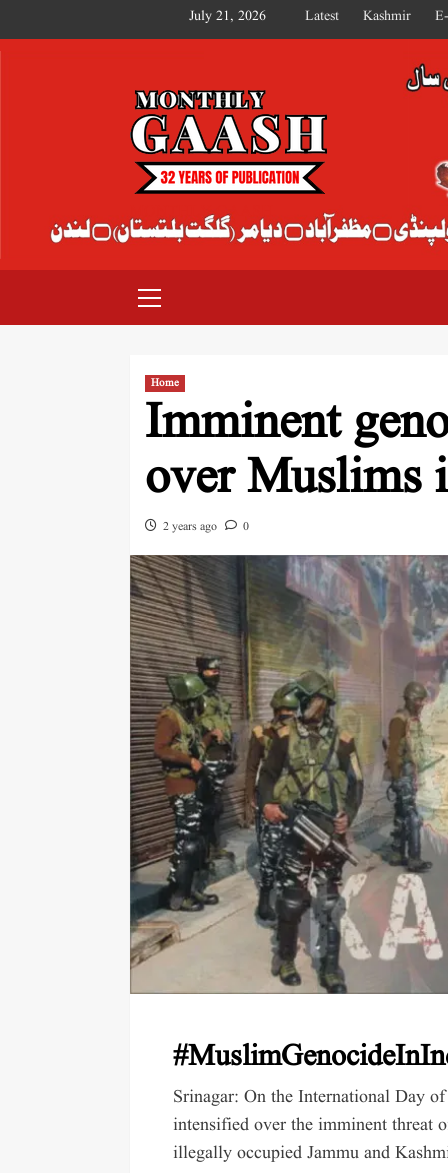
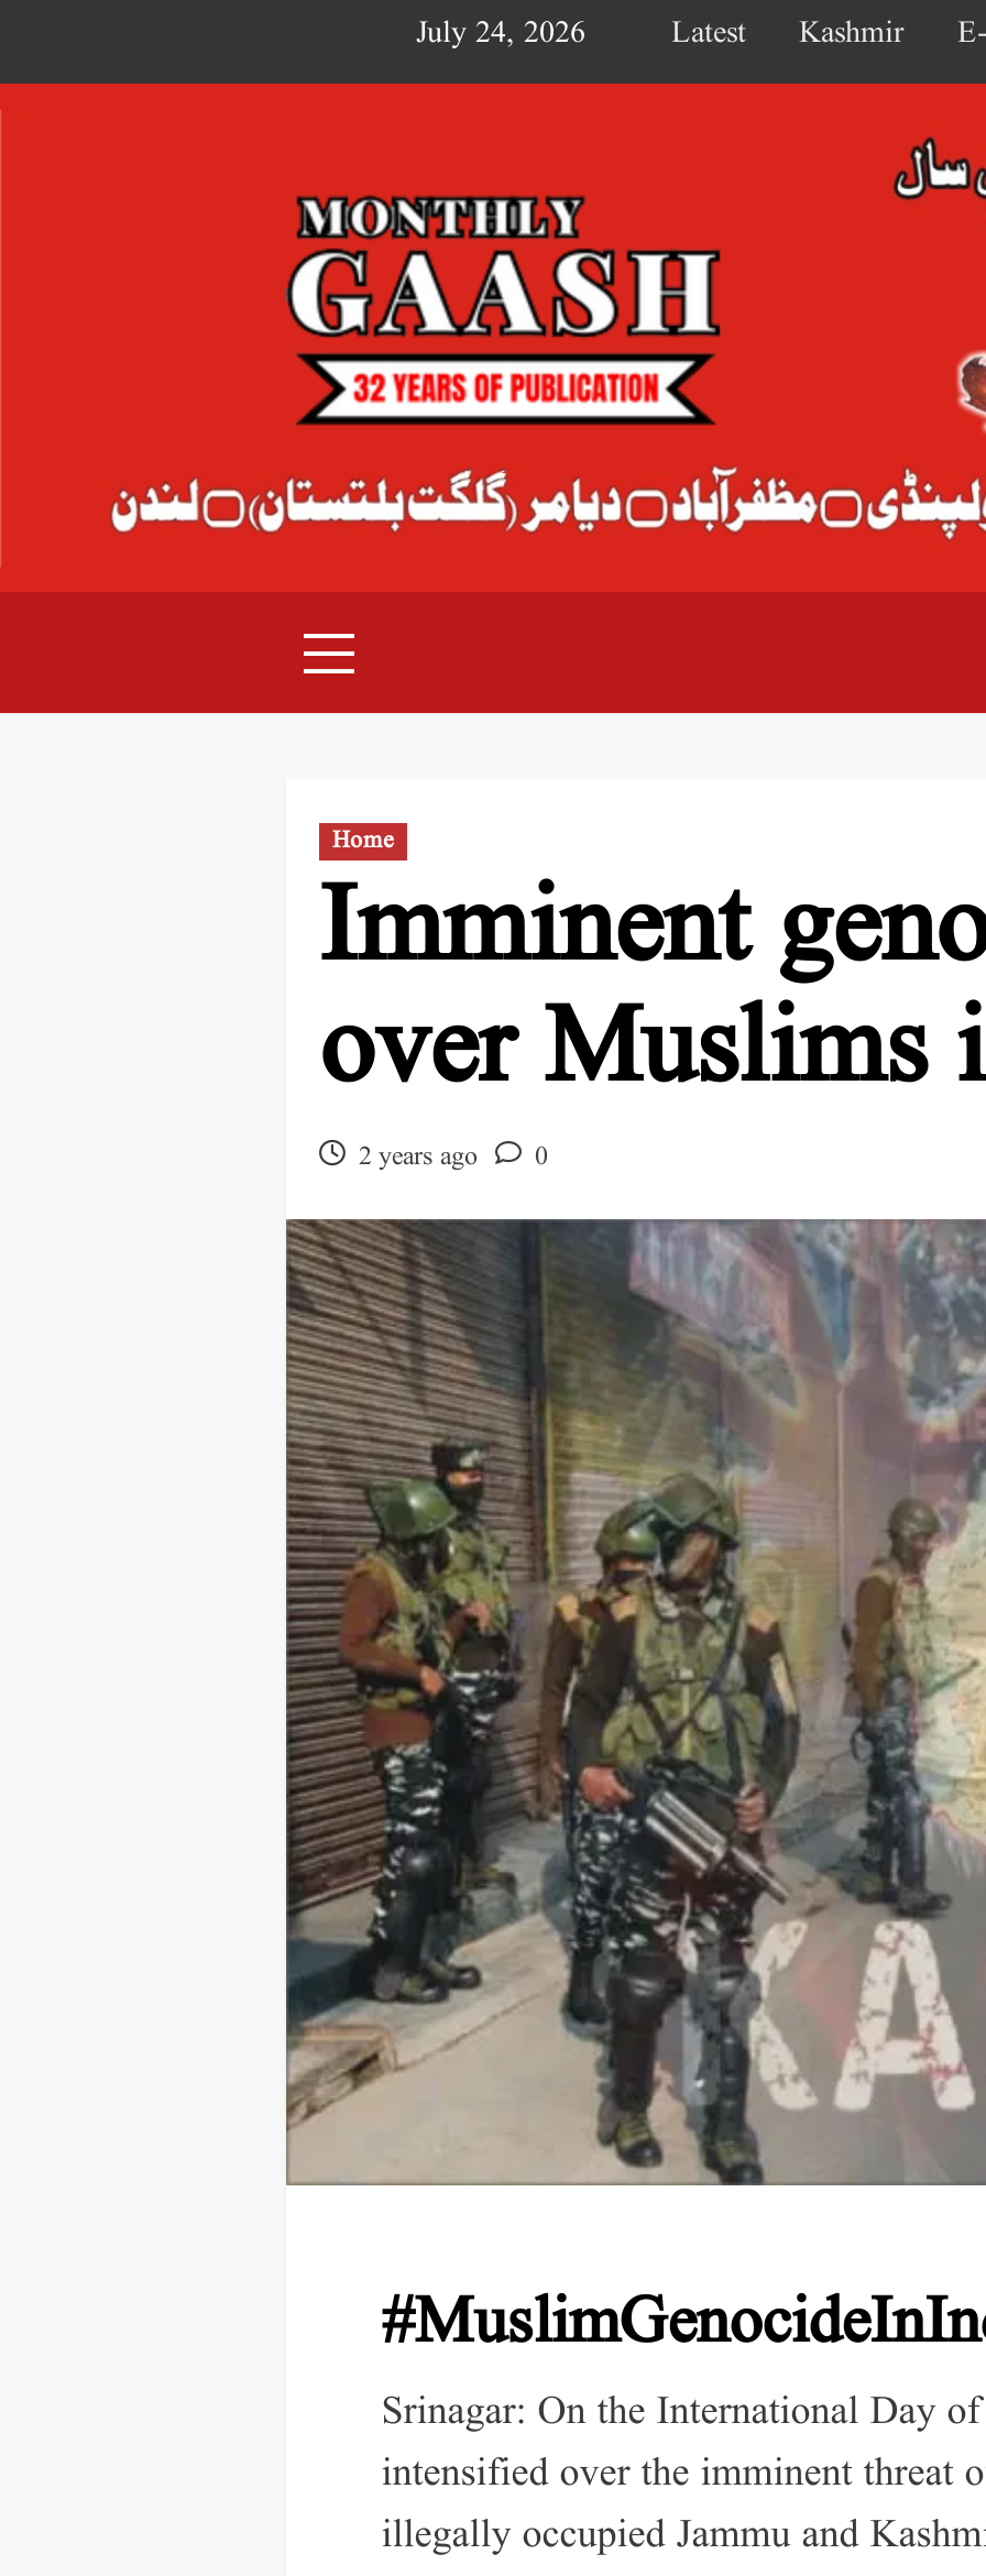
[189,6,266,26] July 21, 2026 -> [416,11,585,55] July 24, 2026

